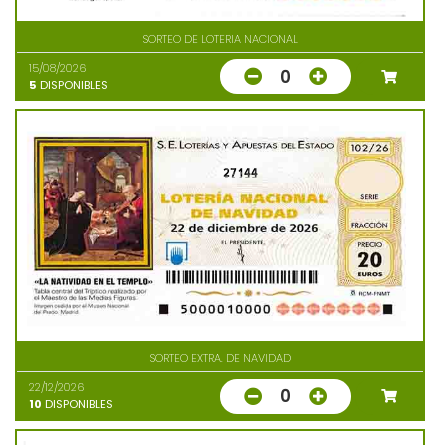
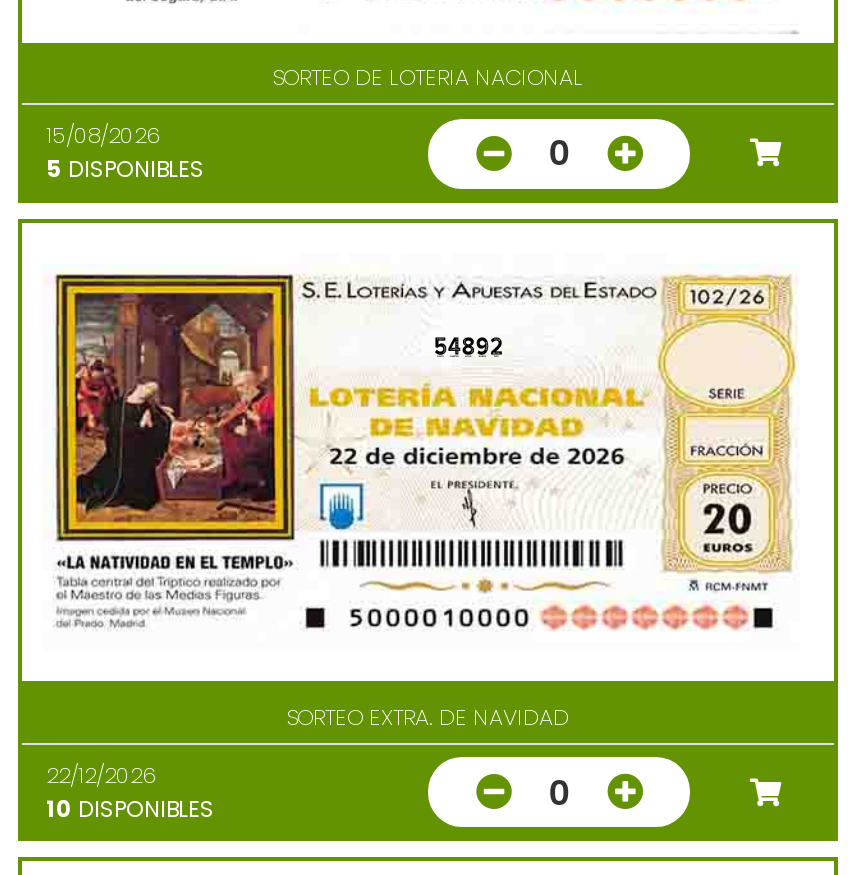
[223,165,258,181] 27144 -> [434,330,504,362] 54892

